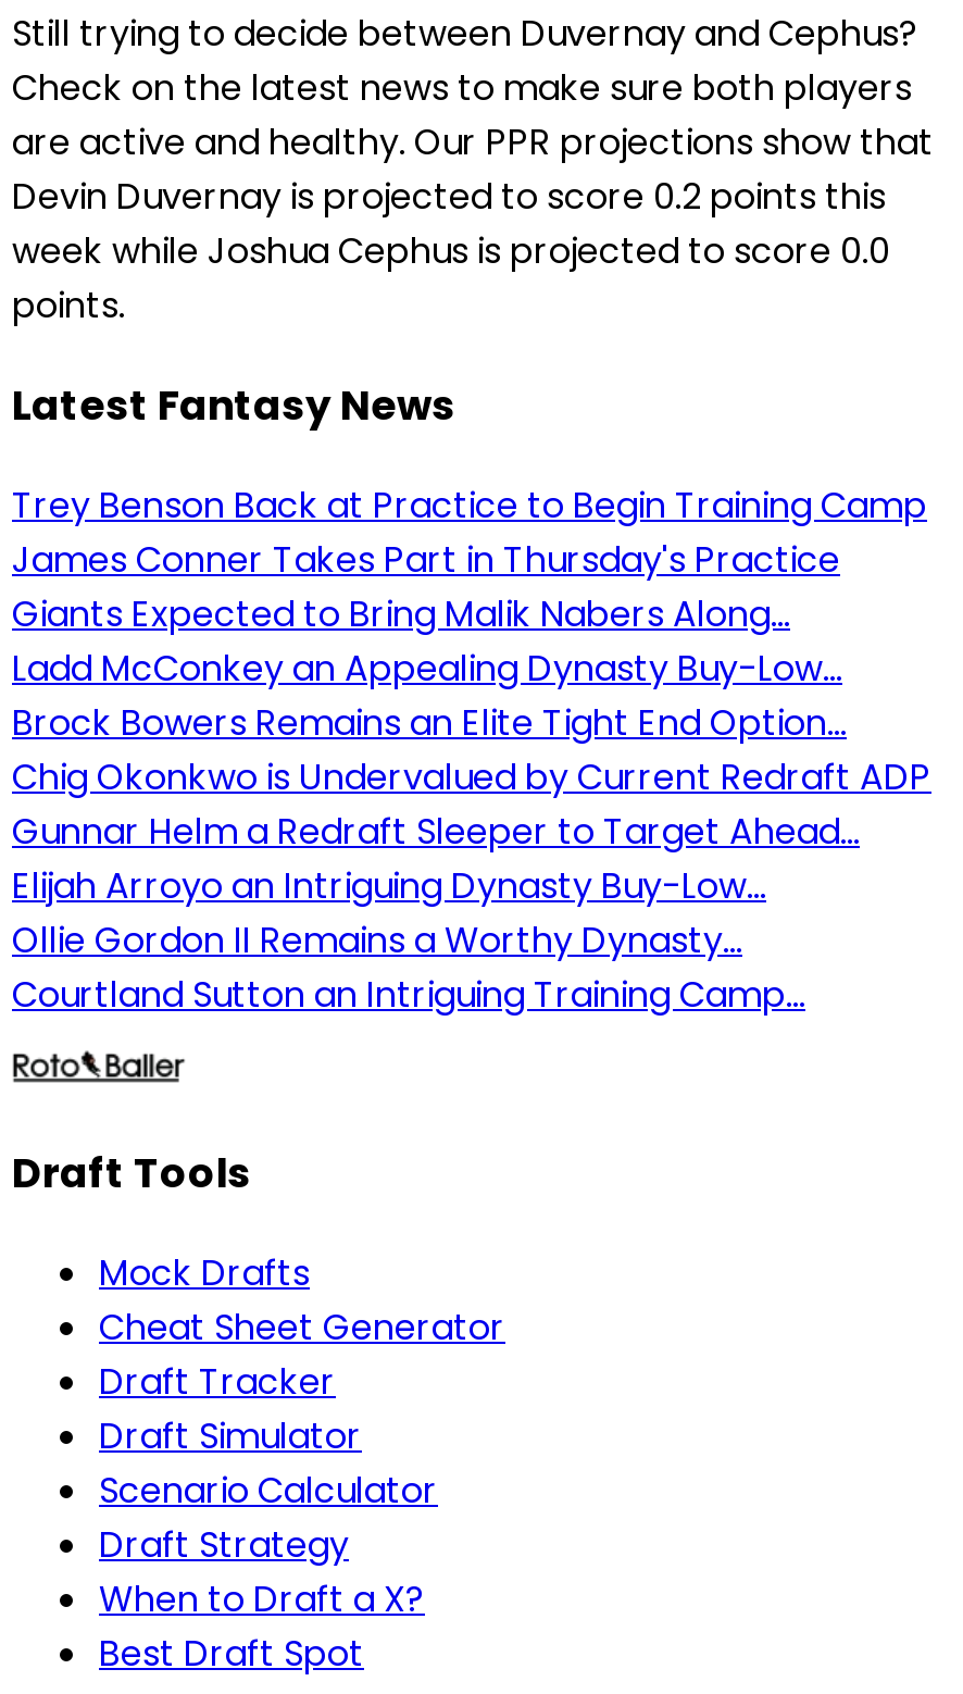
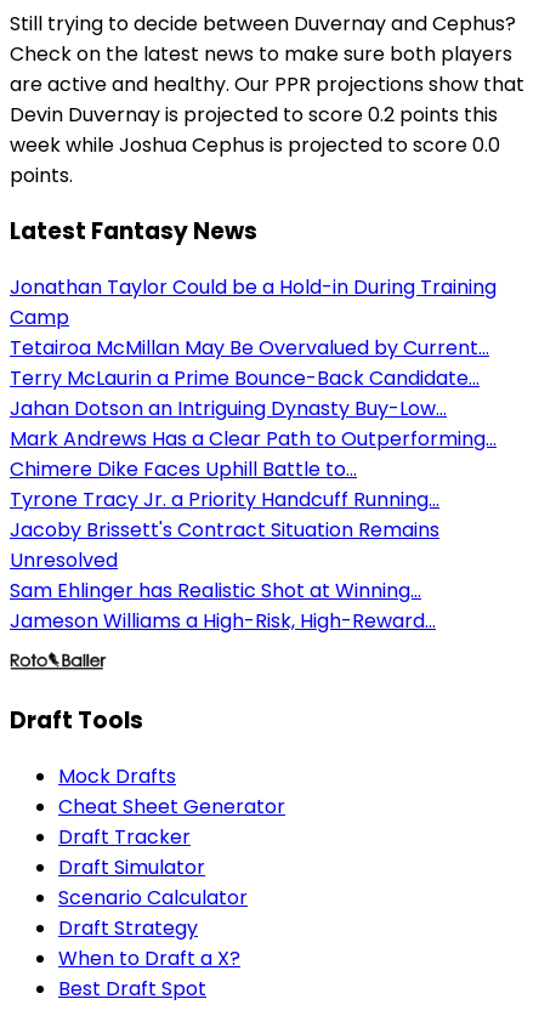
[12,480,931,1019] Trey Benson Back at Practice to Begin Training Camp | James Conner Takes Part in Thursday's Practice | Giants Expected to Bring Malik Nabers Along... | Ladd McConkey an Appealing Dynasty Buy-Low... | Brock Bowers Remains an Elite Tight End Option... | Chig Okonkwo is Undervalued by Current Redraft ADP | Gunnar Helm a Redraft Sleeper to Target Ahead... | Elijah Arroyo an Intriguing Dynasty Buy-Low... | Ollie Gordon II Remains a Worthy Dynasty... | Courtland Sutton an Intriguing Training Camp... -> [10,273,497,634] Jonathan Taylor Could be a Hold-in During Training | Camp | Tetairoa McMillan May Be Overvalued by Current... | Terry McLaurin a Prime Bounce-Back Candidate... | Jahan Dotson an Intriguing Dynasty Buy-Low... | Mark Andrews Has a Clear Path to Outperforming... | Chimere Dike Faces Uphill Battle to... | Tyrone Tracy Jr. a Priority Handcuff Running... | Jacoby Brissett's Contract Situation Remains | Unresolved | Sam Ehlinger has Realistic Shot at Winning... | Jameson Williams a High-Risk, High-Reward...

